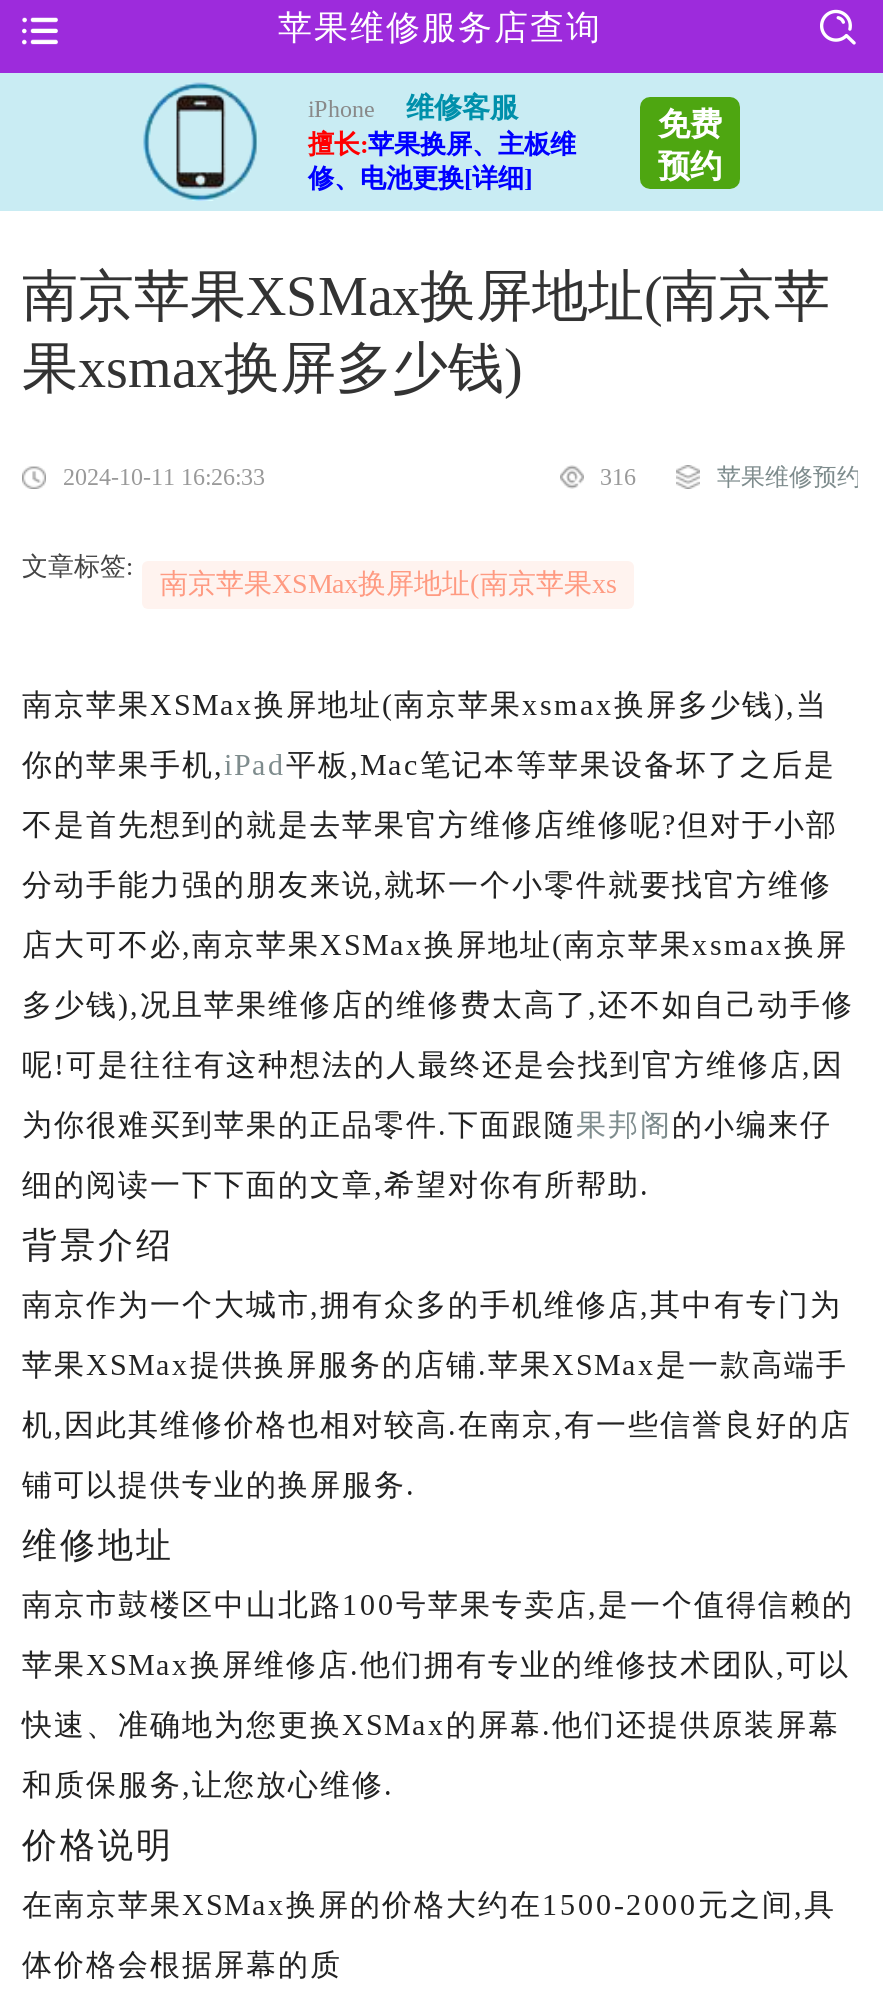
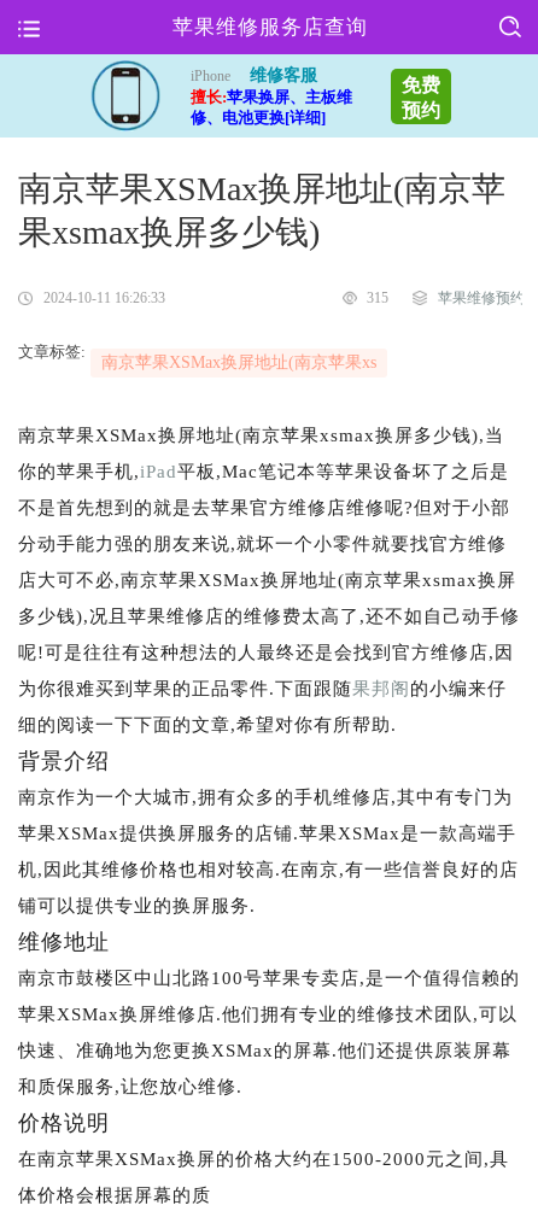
[600,463,636,491] 316 -> [367,289,388,306] 315

